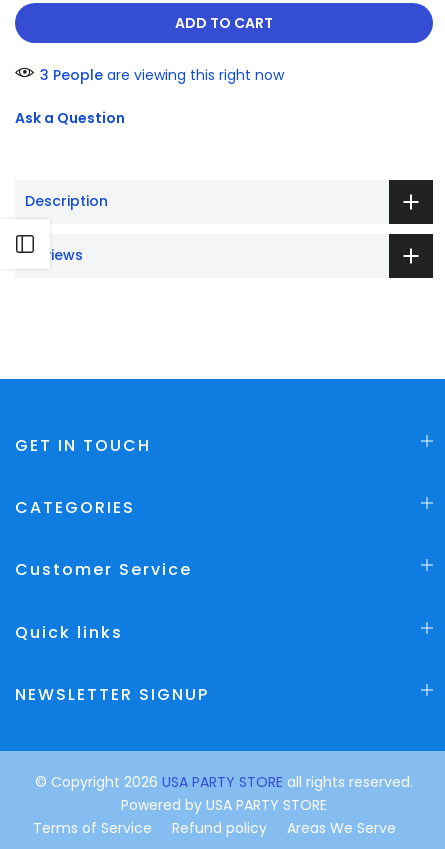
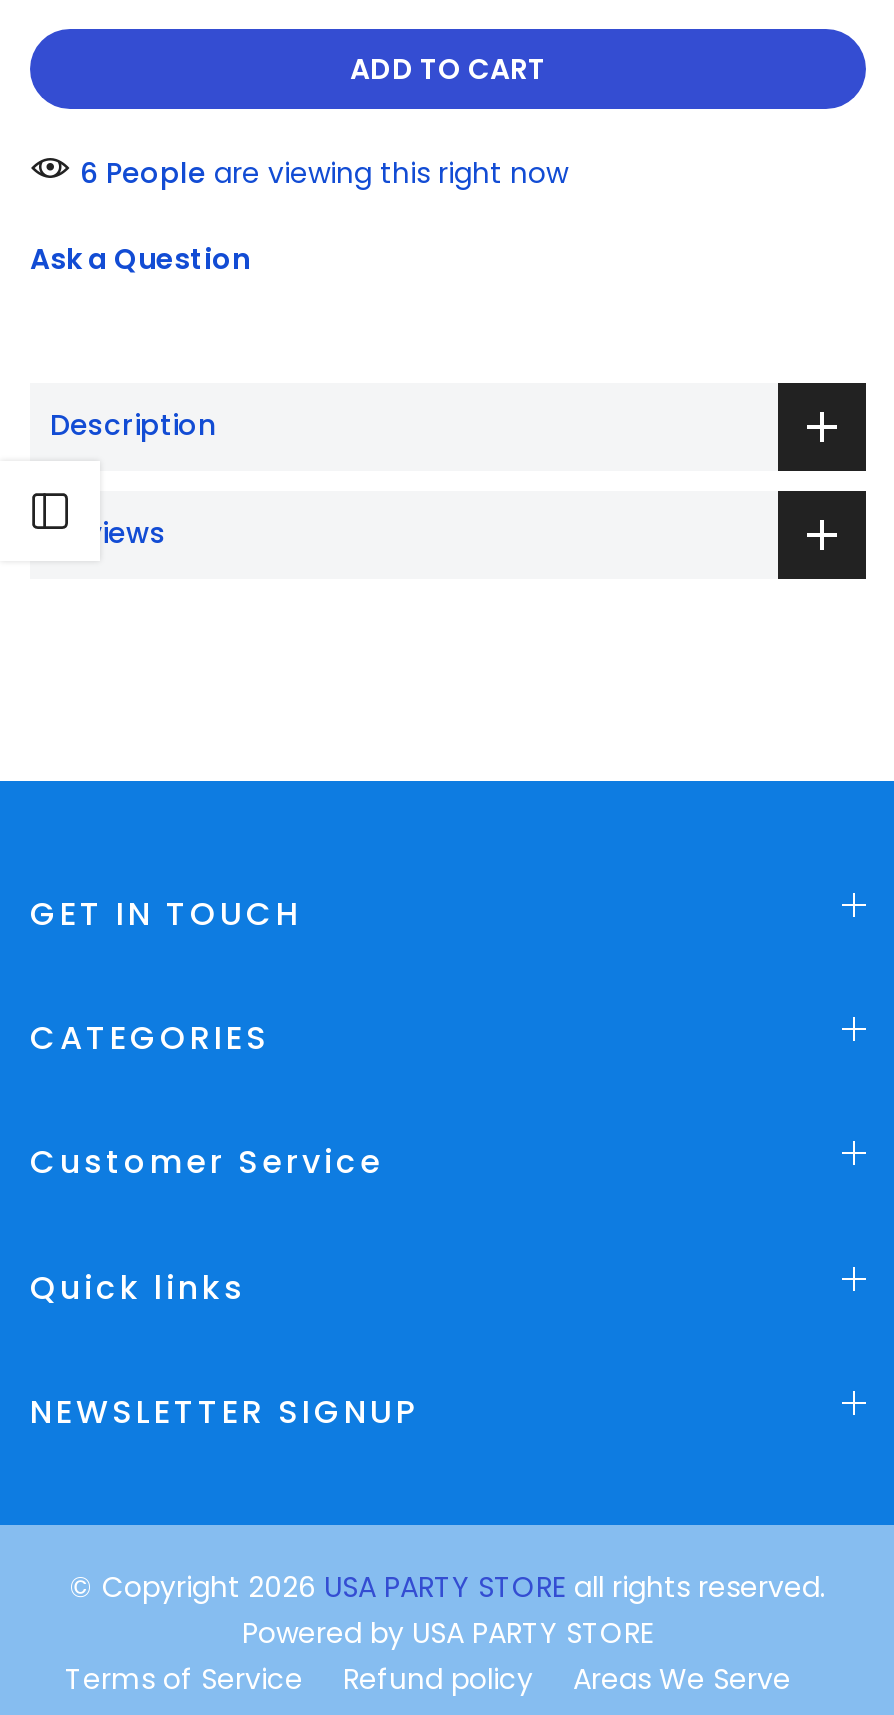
[40,65,284,85] 3 People are viewing this right now -> [80,153,568,193] 6 People are viewing this right now

